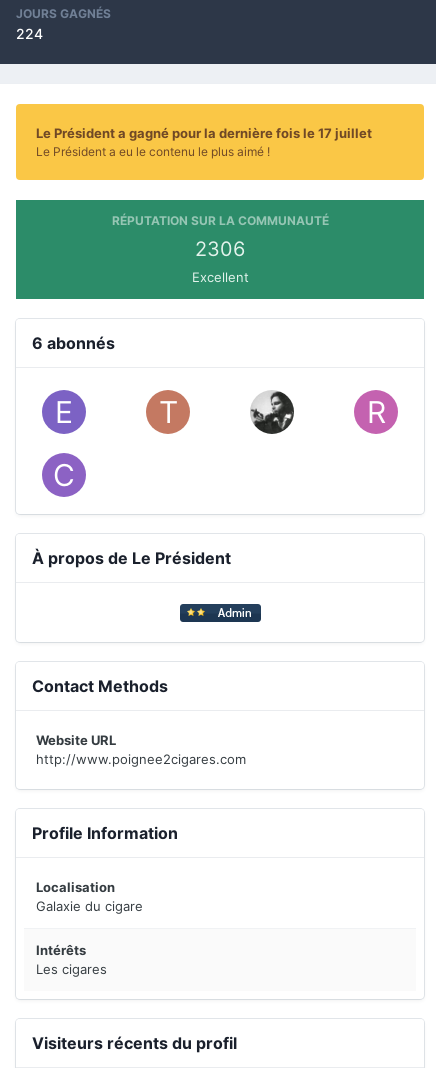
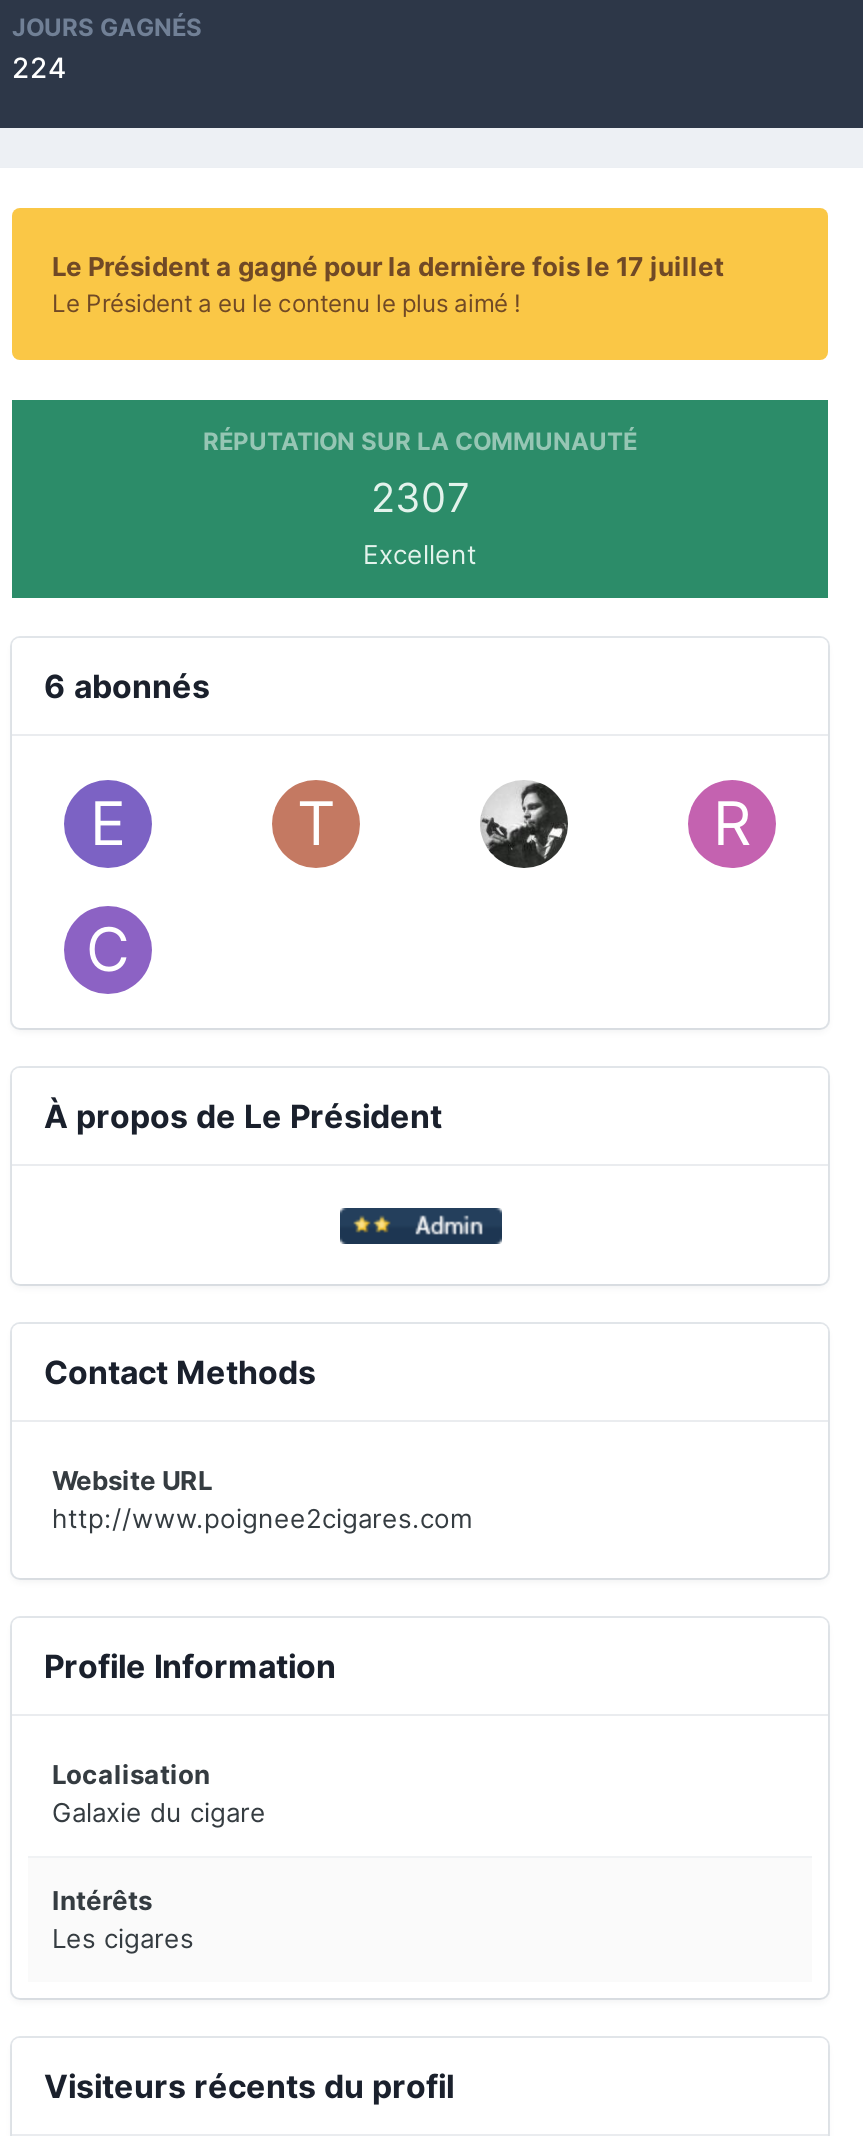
[195,237,245,261] 2306 -> [371,474,469,522] 2307

